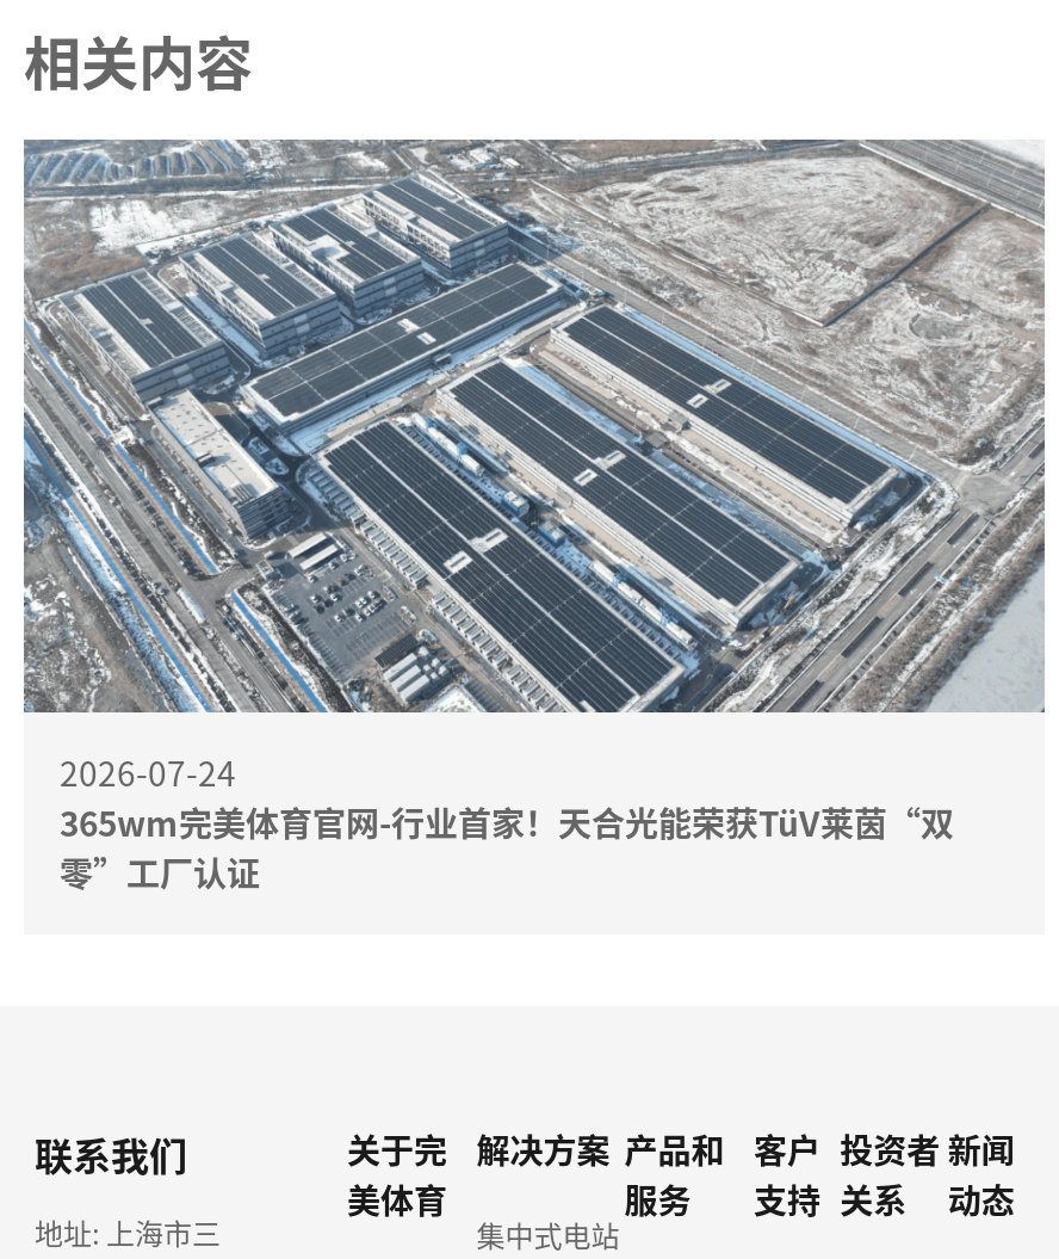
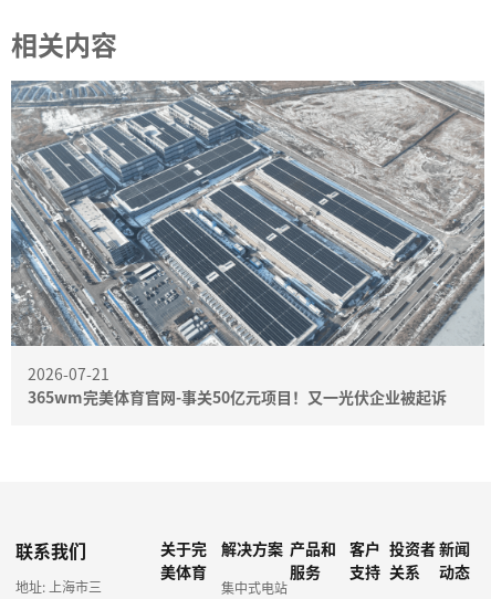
[60,748,954,896] 2026-07-24 | 365wm完美体育官网-行业首家！天合光能荣获TüV莱茵“双 | 零”工厂认证 -> [28,362,447,408] 2026-07-21 | 365wm完美体育官网-事关50亿元项目！又一光伏企业被起诉

